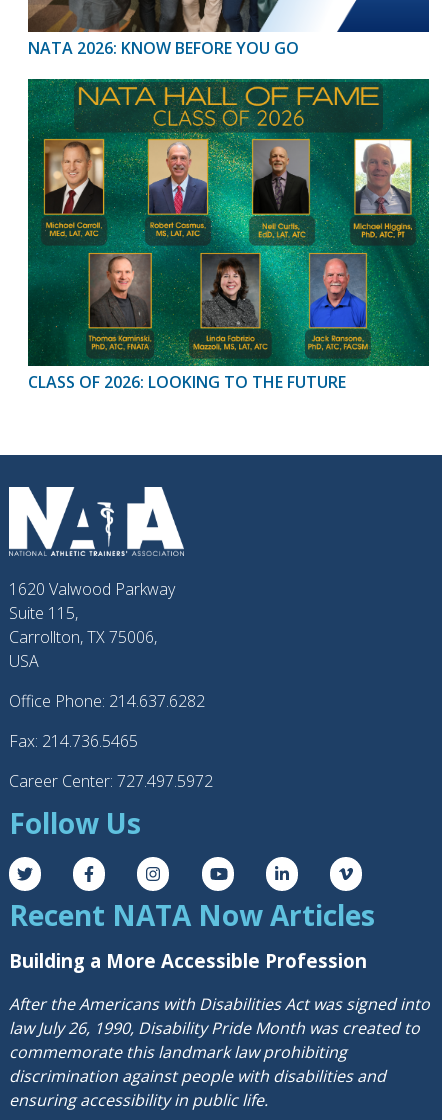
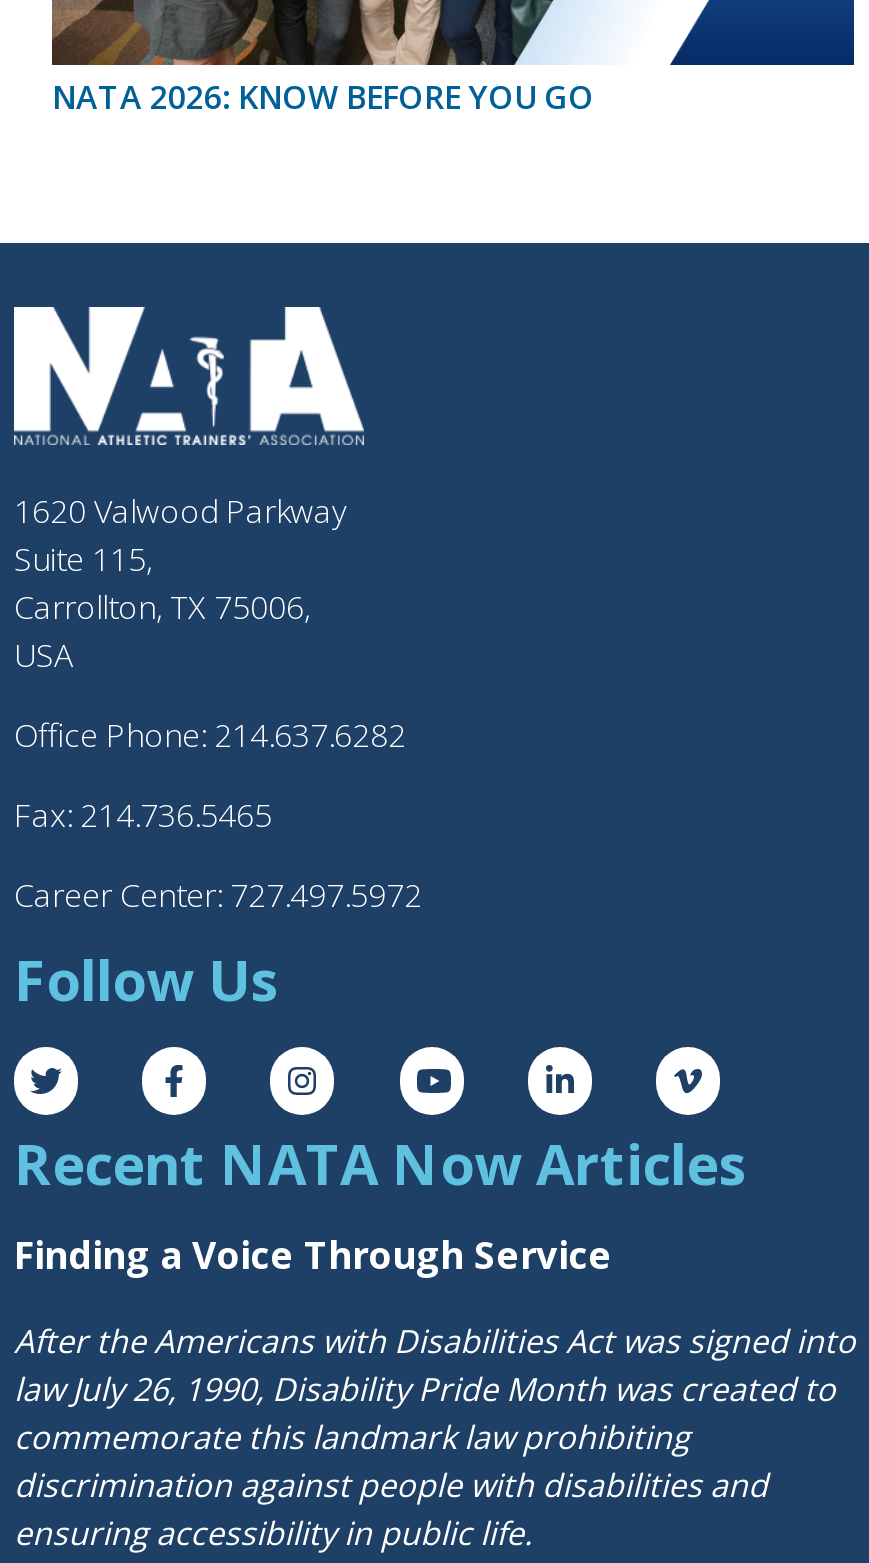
[27,78,429,393] [image] | CLASS OF 2026: LOOKING TO THE FUTURE -> none
[9,948,367,973] Building a More Accessible Profession -> [14,1229,612,1279] Finding a Voice Through Service

